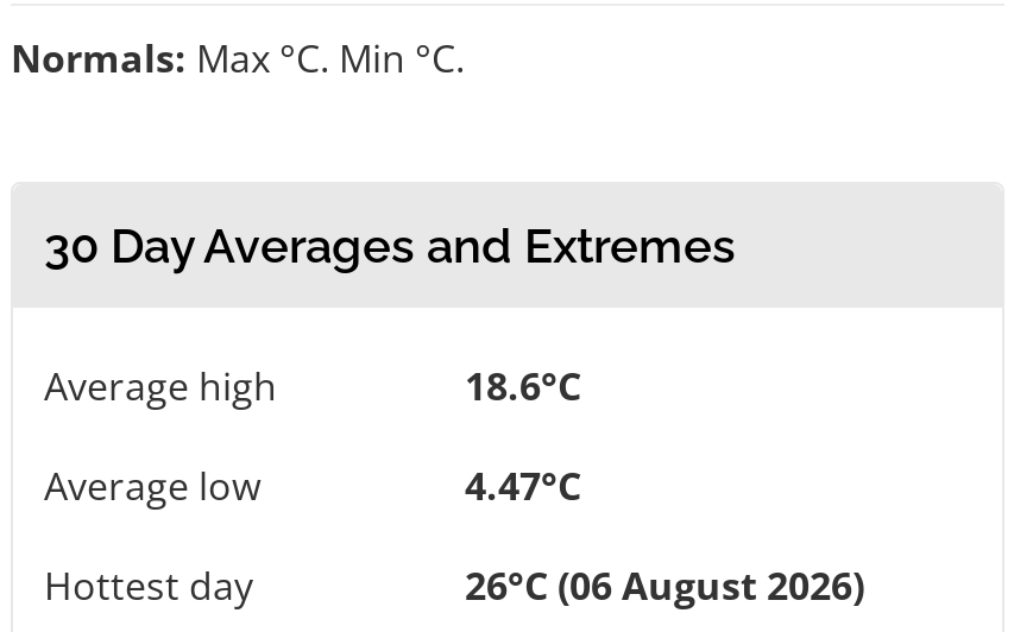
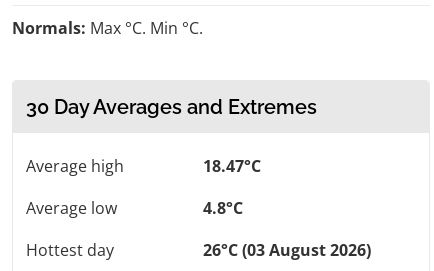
[465,359,581,411] 18.6°C -> [203,155,261,177] 18.47°C
[465,459,581,511] 4.47°C -> [203,197,243,219] 4.8°C
[465,559,864,611] 26°C (06 August 2026) -> [203,239,371,261] 26°C (03 August 2026)

